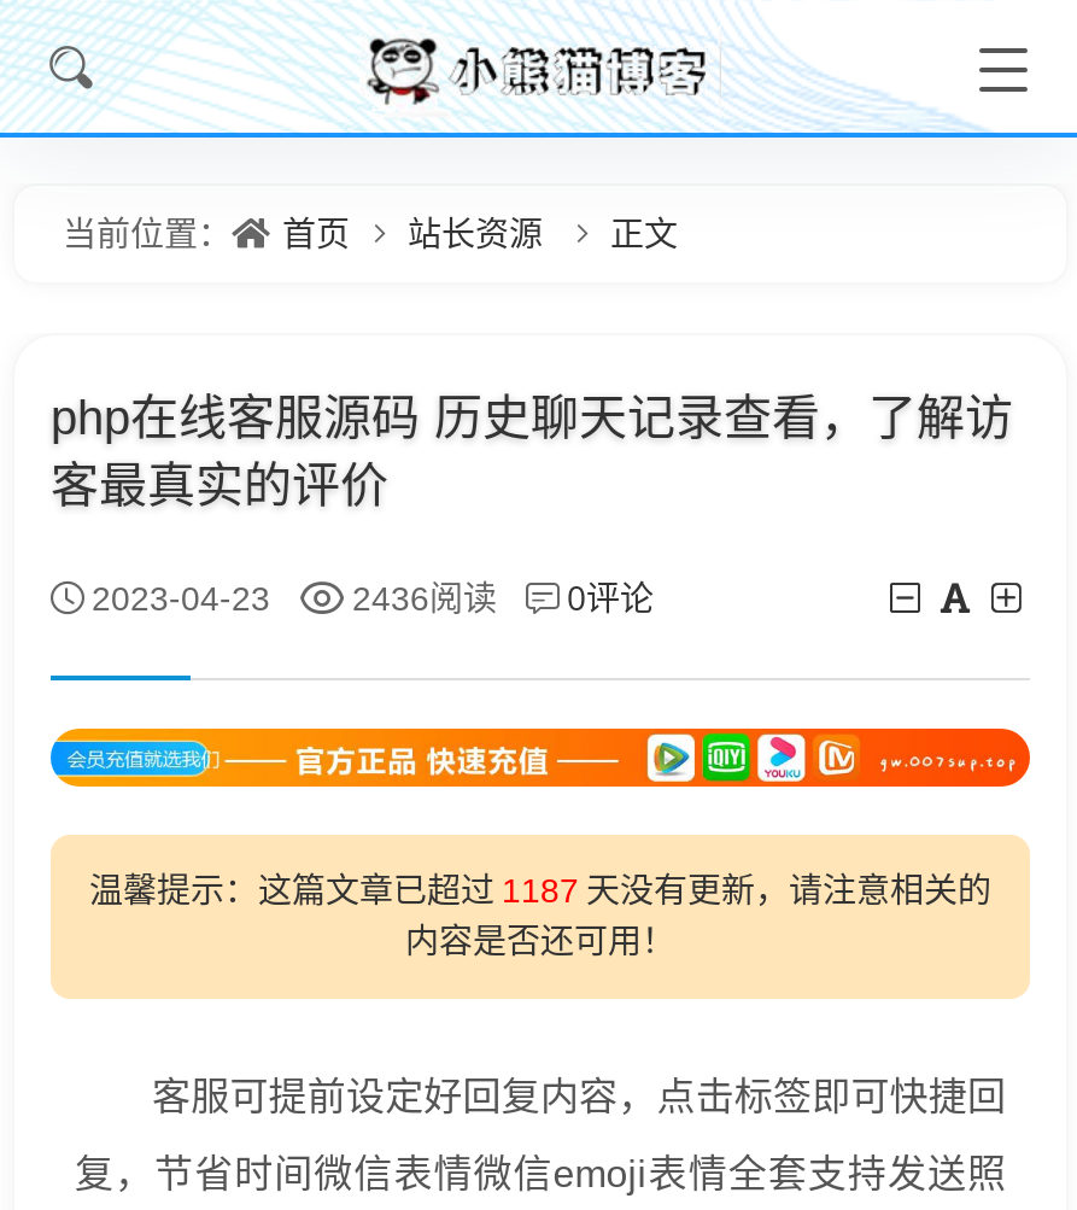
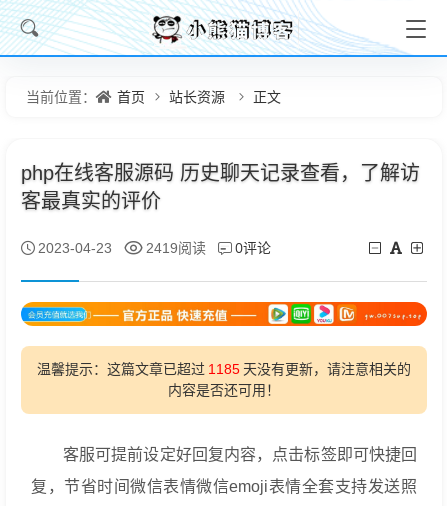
[352,574,654,620] 2436阅读 0评论 -> [146,238,271,257] 2419阅读 0评论
[89,871,991,910] 温馨提示：这篇文章已超过 1187 天没有更新，请注意相关的 -> [37,361,411,377] 温馨提示：这篇文章已超过 1185 天没有更新，请注意相关的

